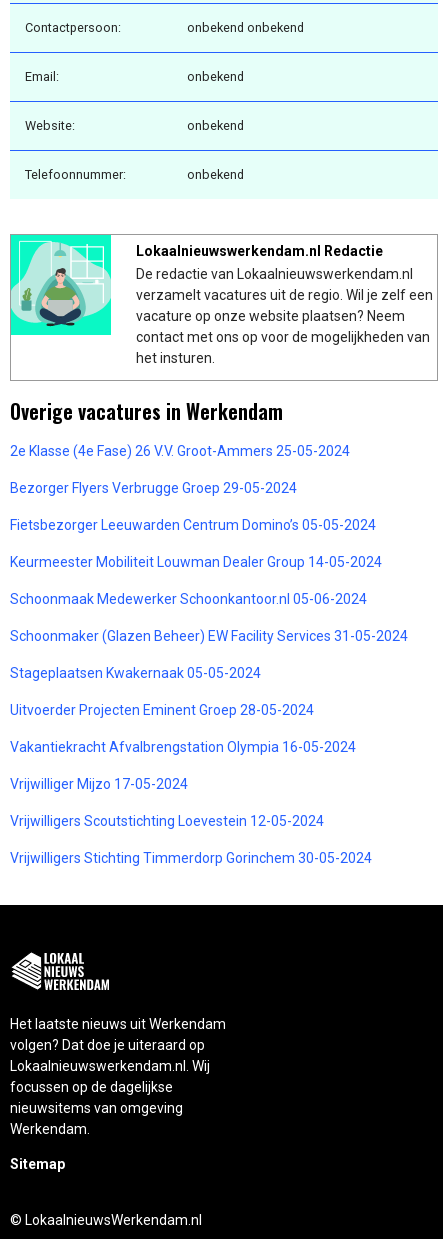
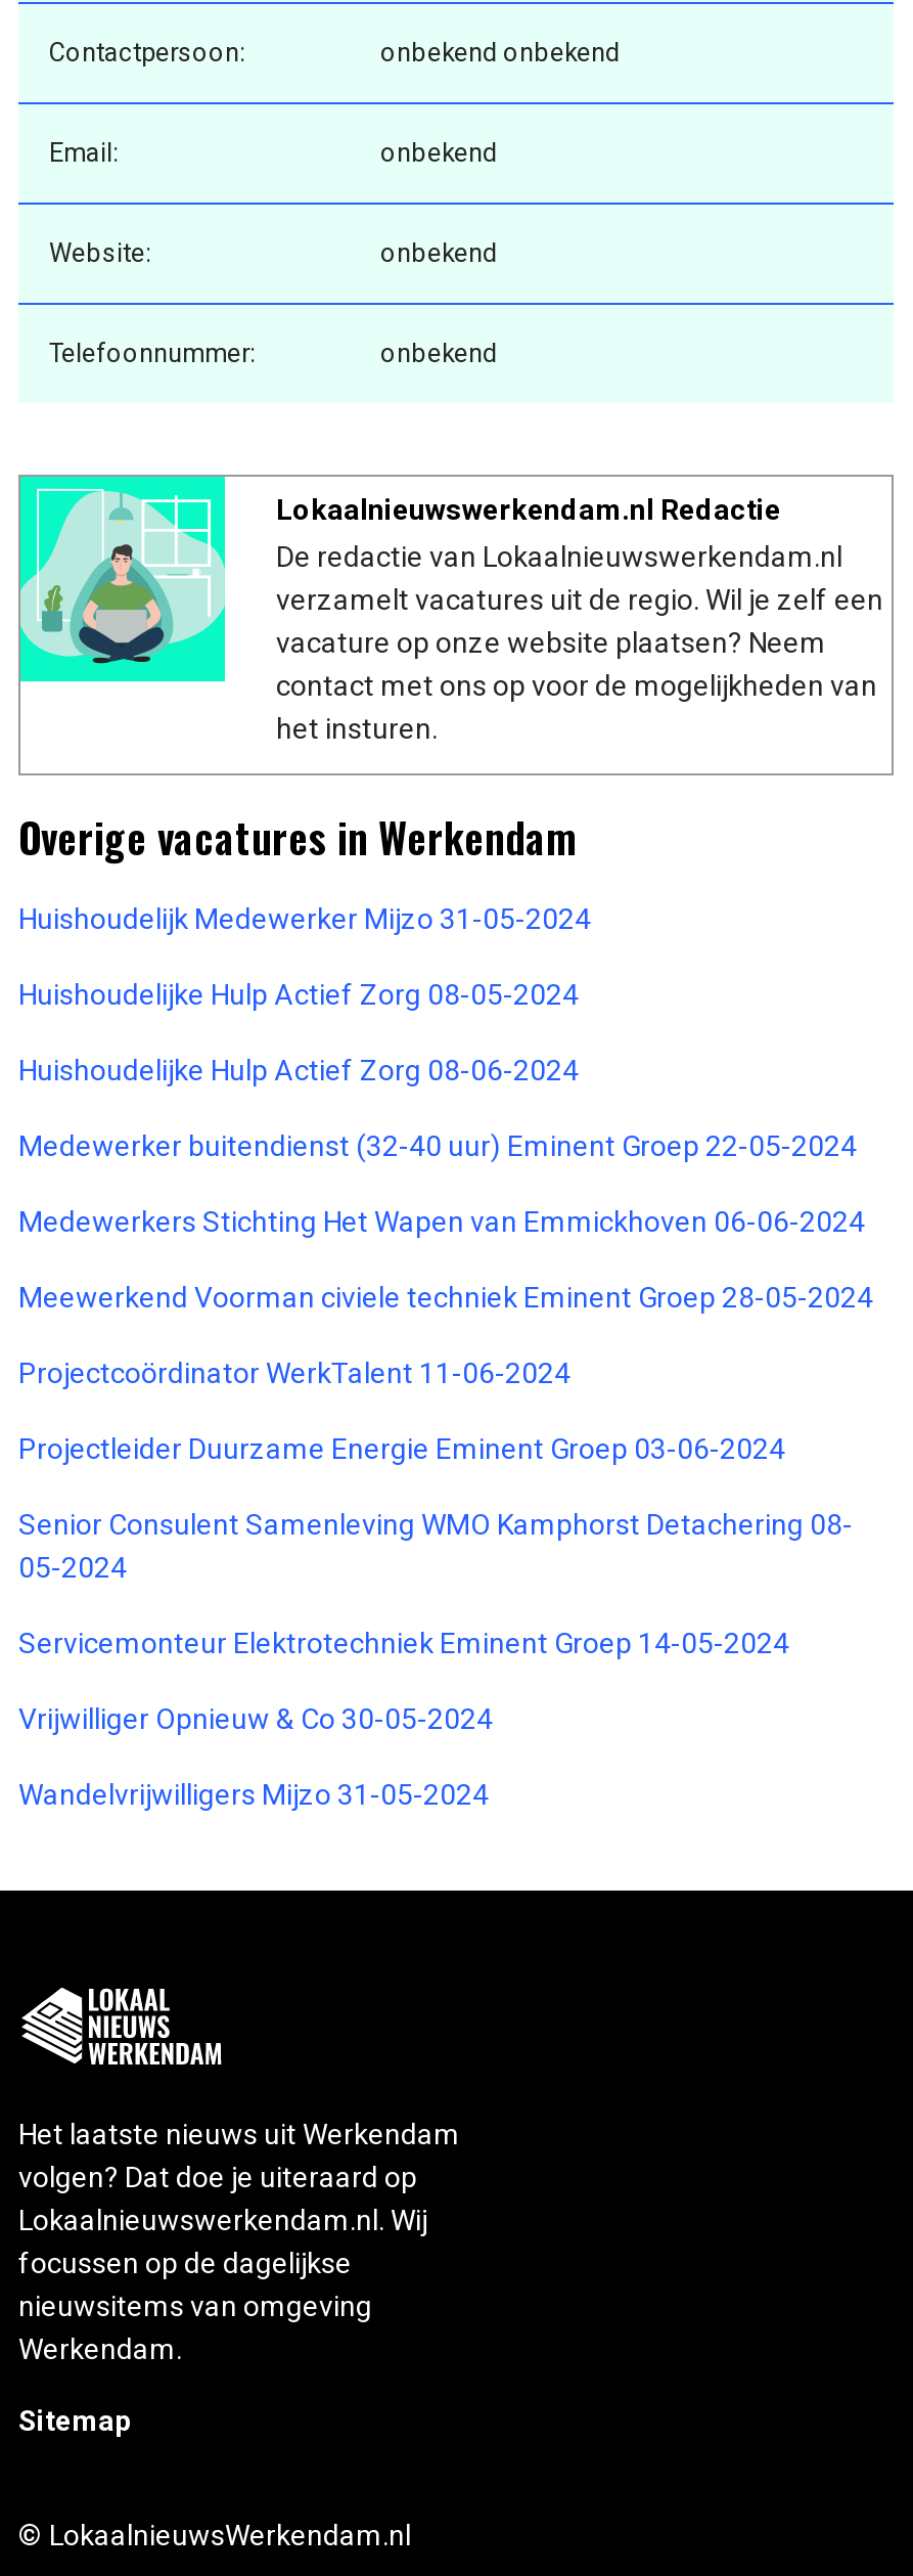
[10,443,350,459] 2e Klasse (4e Fase) 26 V.V. Groot-Ammers 25-05-2024 -> [18,902,591,935] Huishoudelijk Medewerker Mijzo 31-05-2024
[10,480,297,496] Bezorger Flyers Verbrugge Groep 29-05-2024 -> [18,978,579,1010] Huishoudelijke Hulp Actief Zorg 08-05-2024
[10,517,376,533] Fietsbezorger Leeuwarden Centrum Domino’s 05-05-2024 -> [18,1053,579,1086] Huishoudelijke Hulp Actief Zorg 08-06-2024
[10,554,382,570] Keurmeester Mobiliteit Louwman Dealer Group 14-05-2024 -> [18,1129,857,1162] Medewerker buitendienst (32-40 uur) Eminent Groep 22-05-2024
[10,591,367,607] Schoonmaak Medewerker Schoonkantoor.nl 05-06-2024 -> [18,1205,865,1237] Medewerkers Stichting Het Wapen van Emmickhoven 06-06-2024
[10,628,408,644] Schoonmaker (Glazen Beheer) EW Facility Services 31-05-2024 -> [18,1280,873,1313] Meewerkend Voorman civiele techniek Eminent Groep 28-05-2024
[10,665,261,681] Stageplaatsen Kwakernaak 05-05-2024 -> [18,1356,570,1389] Projectcoördinator WerkTalent 11-06-2024
[10,702,314,718] Uitvoerder Projecten Eminent Groep 28-05-2024 -> [18,1432,785,1465] Projectleider Duurzame Energie Eminent Groep 03-06-2024
[10,739,356,755] Vakantiekracht Afvalbrengstation Olympia 16-05-2024 -> [18,1508,853,1583] Senior Consulent Samenleving WMO Kamphorst Detachering 08- | 05-2024
[10,776,188,792] Vrijwilliger Mijzo 17-05-2024 -> [18,1626,789,1659] Servicemonteur Elektrotechniek Eminent Groep 14-05-2024
[10,813,324,829] Vrijwilligers Scoutstichting Loevestein 12-05-2024 -> [18,1702,493,1735] Vrijwilliger Opnieuw & Co 30-05-2024
[10,850,372,866] Vrijwilligers Stichting Timmerdorp Gorinchem 30-05-2024 -> [18,1778,489,1810] Wandelvrijwilligers Mijzo 31-05-2024

